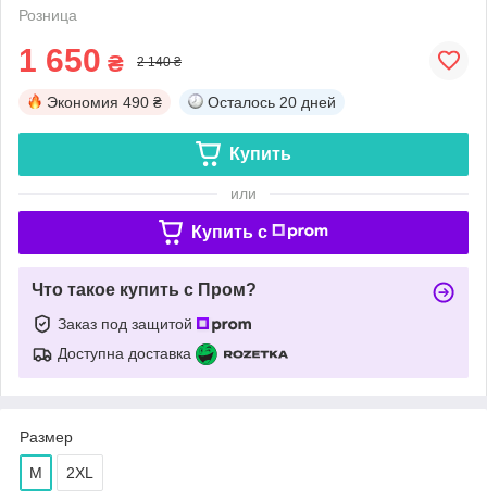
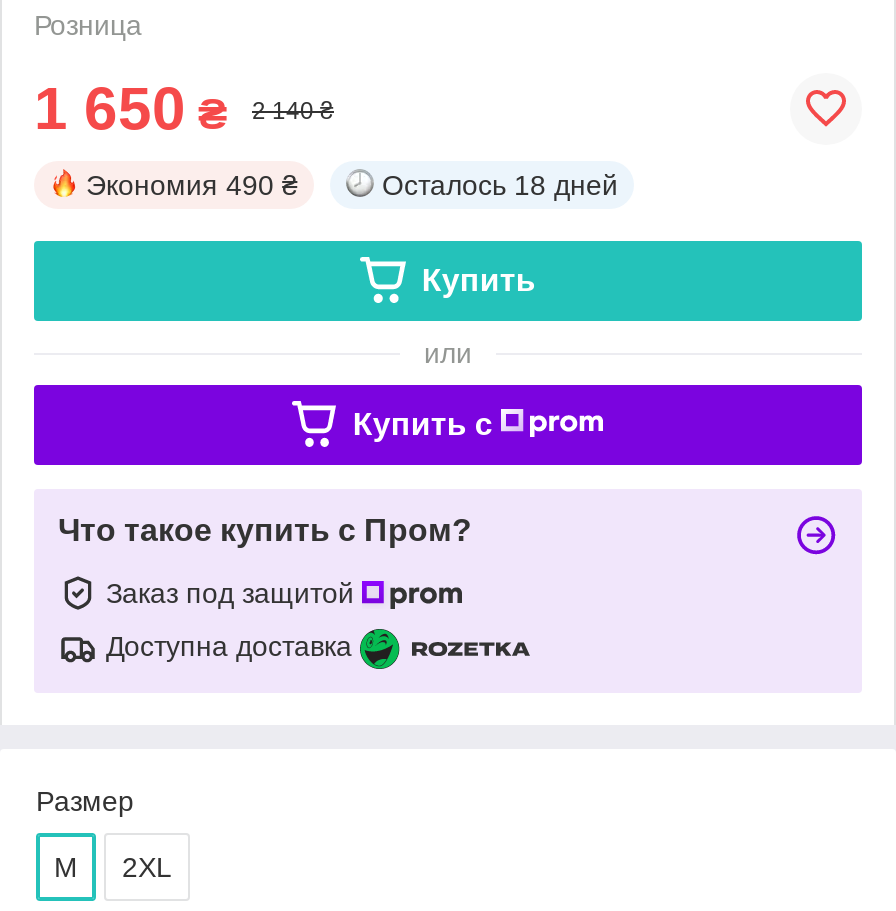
[208,93,336,111] Осталось 20 дней -> [382,169,618,201] Осталось 18 дней

